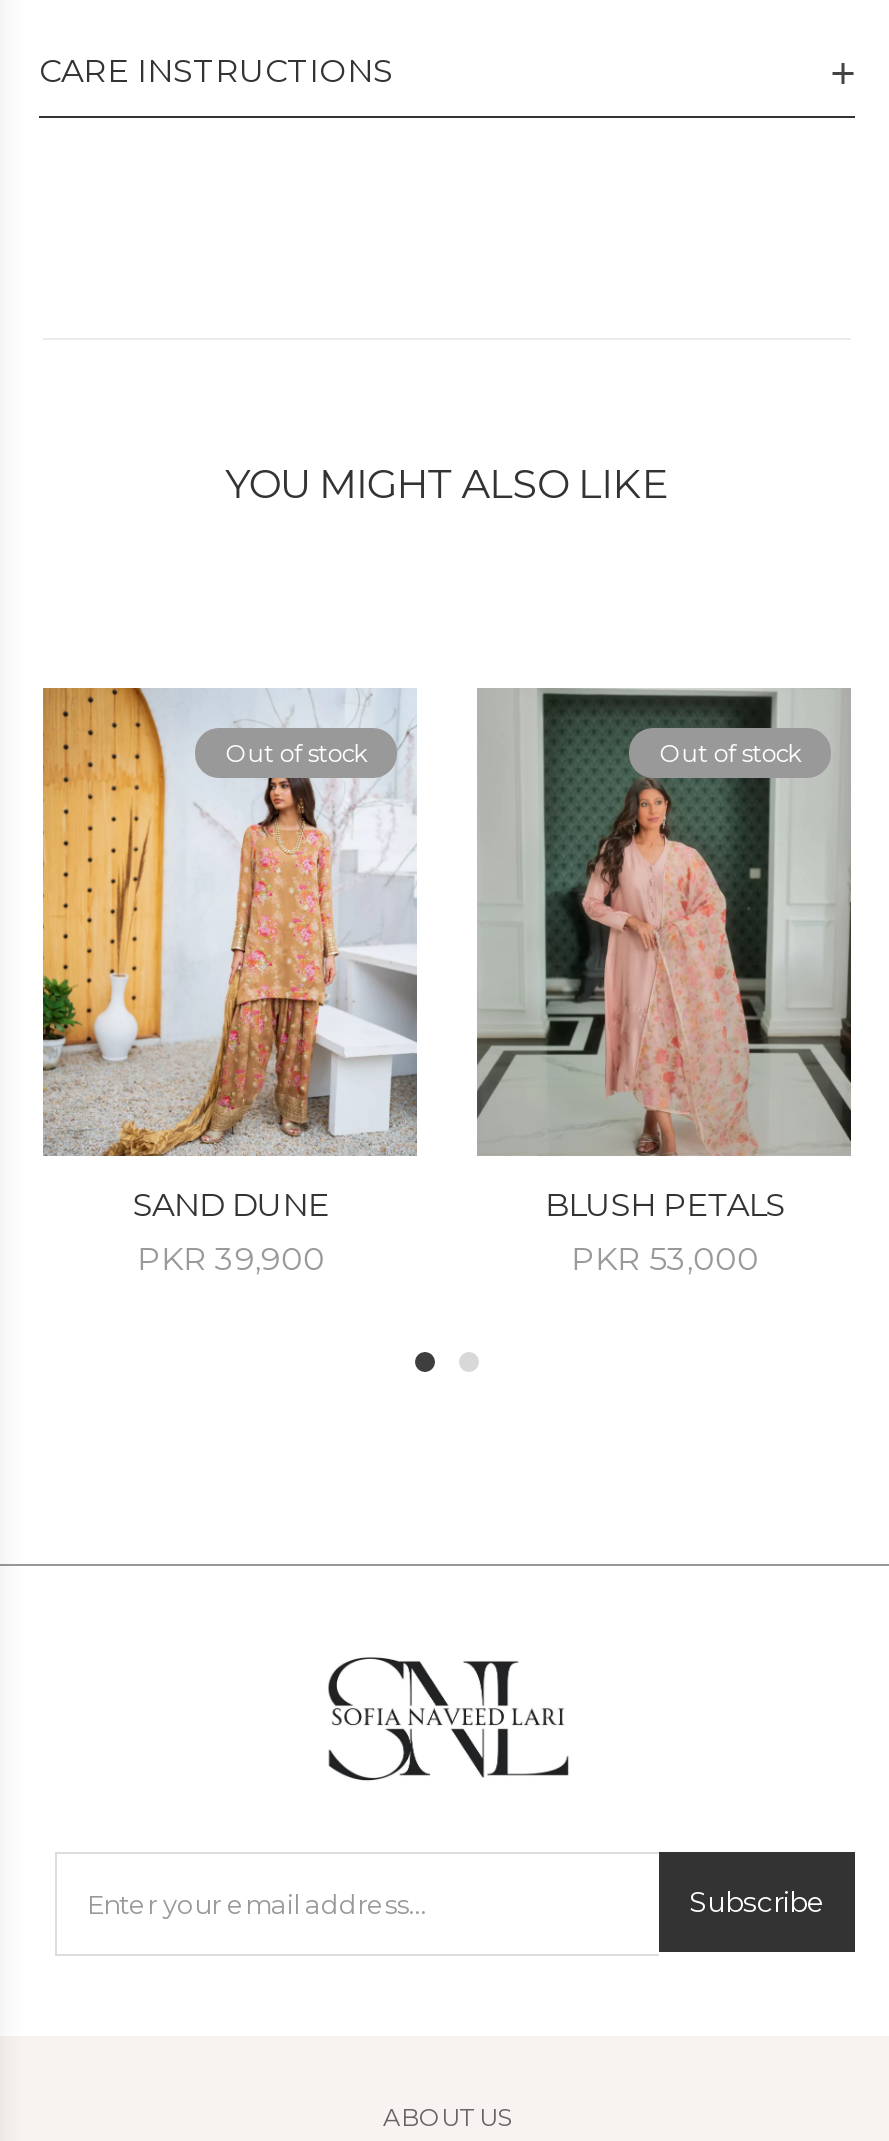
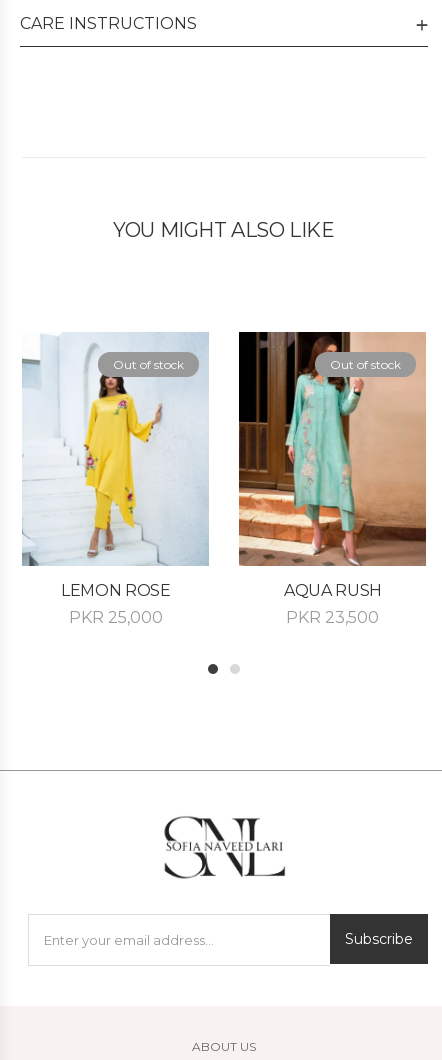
[41,686,419,1278] [image] | SAND DUNE | PKR 39,900 -> [22,332,209,627] [image] | LEMON ROSE | PKR 25,000
[475,688,853,1278] [image] | BLUSH PETALS | PKR 53,000 -> [238,331,427,627] [image] | AQUA RUSH | PKR 23,500

